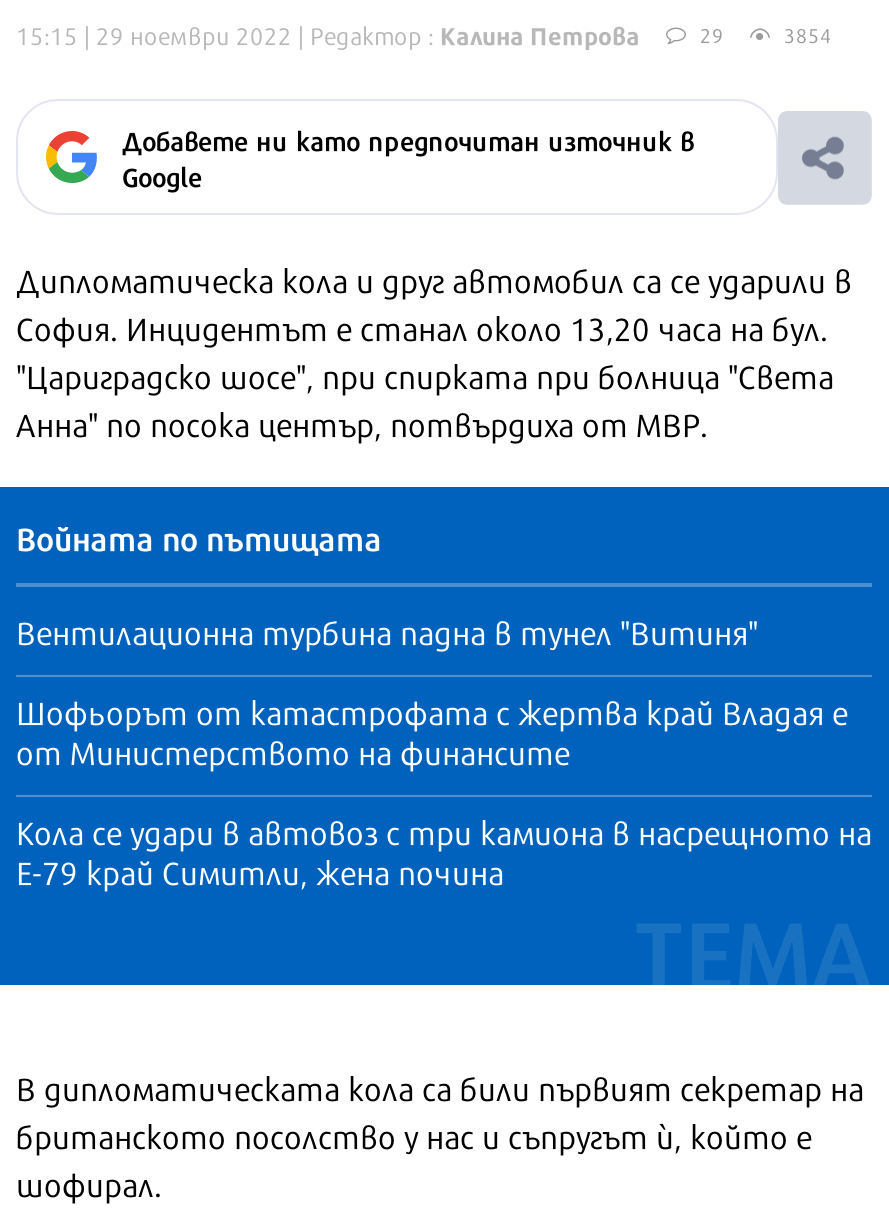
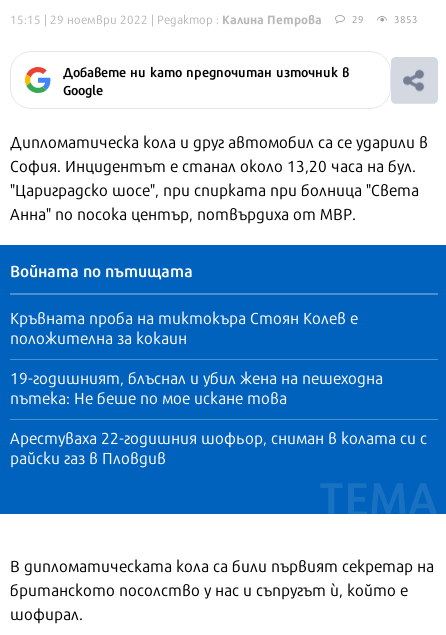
[784,19,832,49] 3854 -> [394,11,418,26] 3853
[16,607,758,655] Вентилационна турбина падна в тунел "Витиня" -> [10,305,358,349] Кръвната проба на тиктокъра Стоян Колев е | положителна за кокаин
[16,687,848,775] Шофьорът от катастрофата с жертва край Владая е | от Министерството на финансите -> [10,365,383,409] 19-годишният, блъснал и убил жена на пешеходна | пътека: Не беше по мое искане това
[16,807,872,895] Кола се удари в автовоз с три камиона в насрещното на | Е-79 край Симитли, жена почина -> [10,425,427,469] Арестуваха 22-годишния шофьор, сниман в колата си с | райски газ в Пловдив

